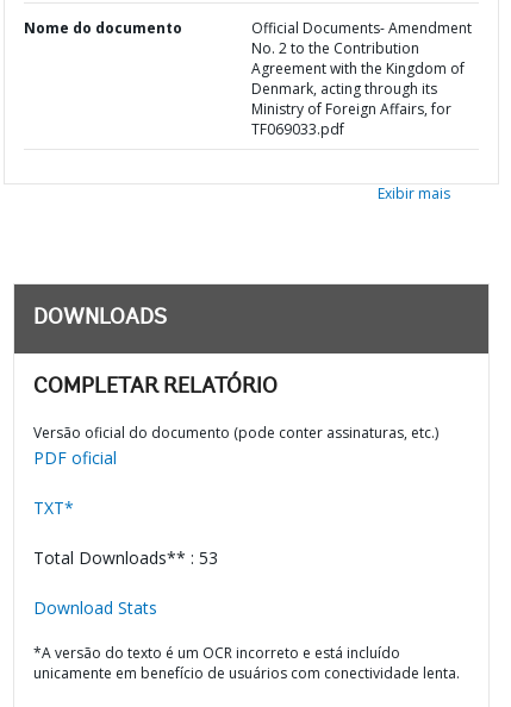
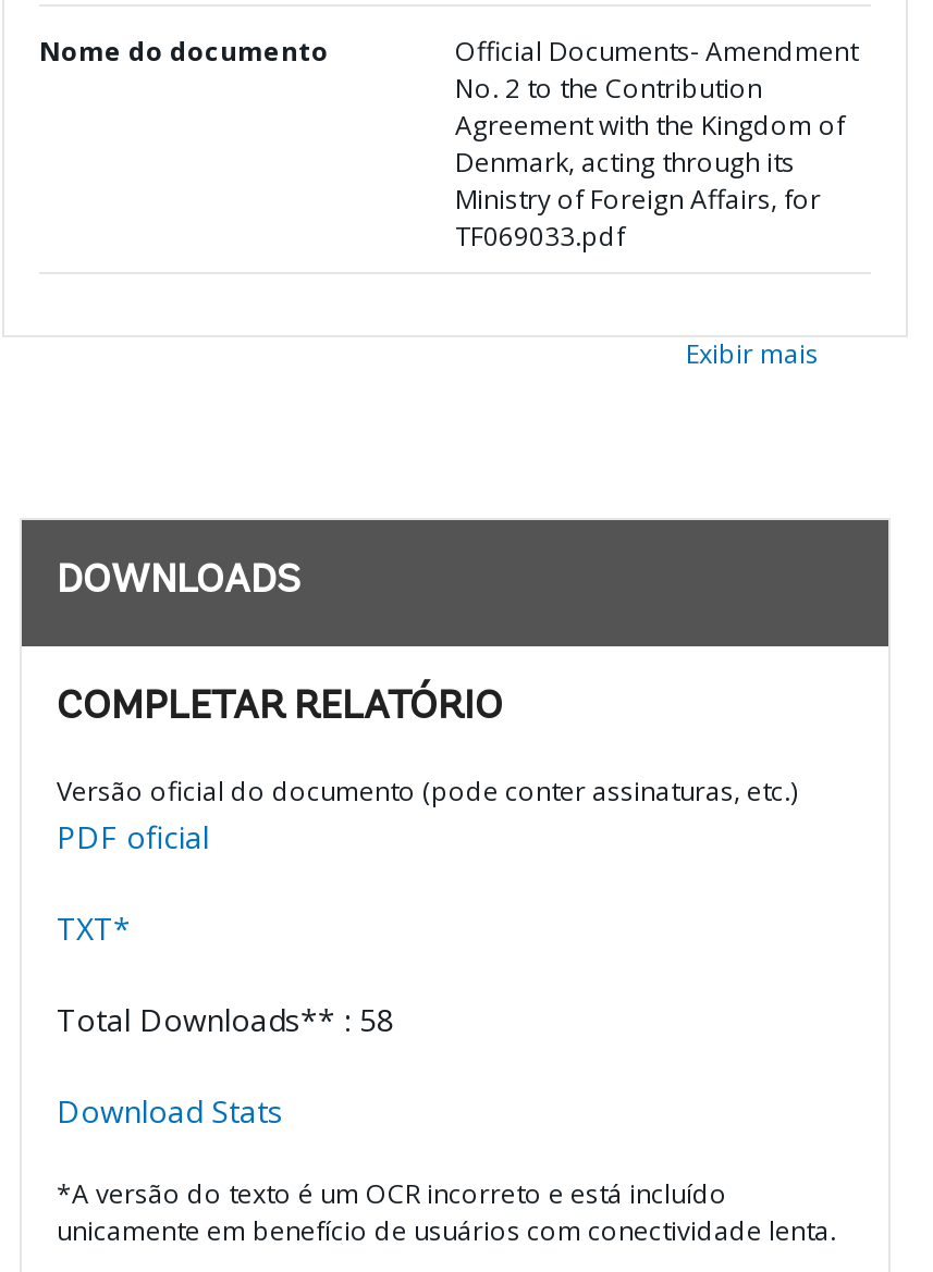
[33,546,218,569] Total Downloads** : 53 -> [57,999,394,1040] Total Downloads** : 58

